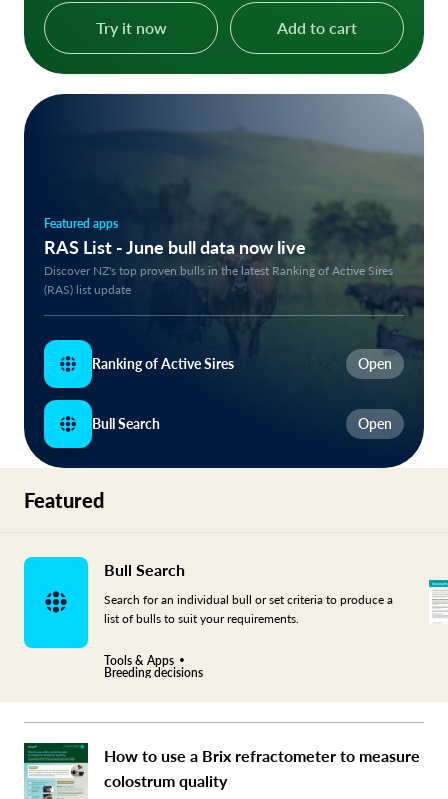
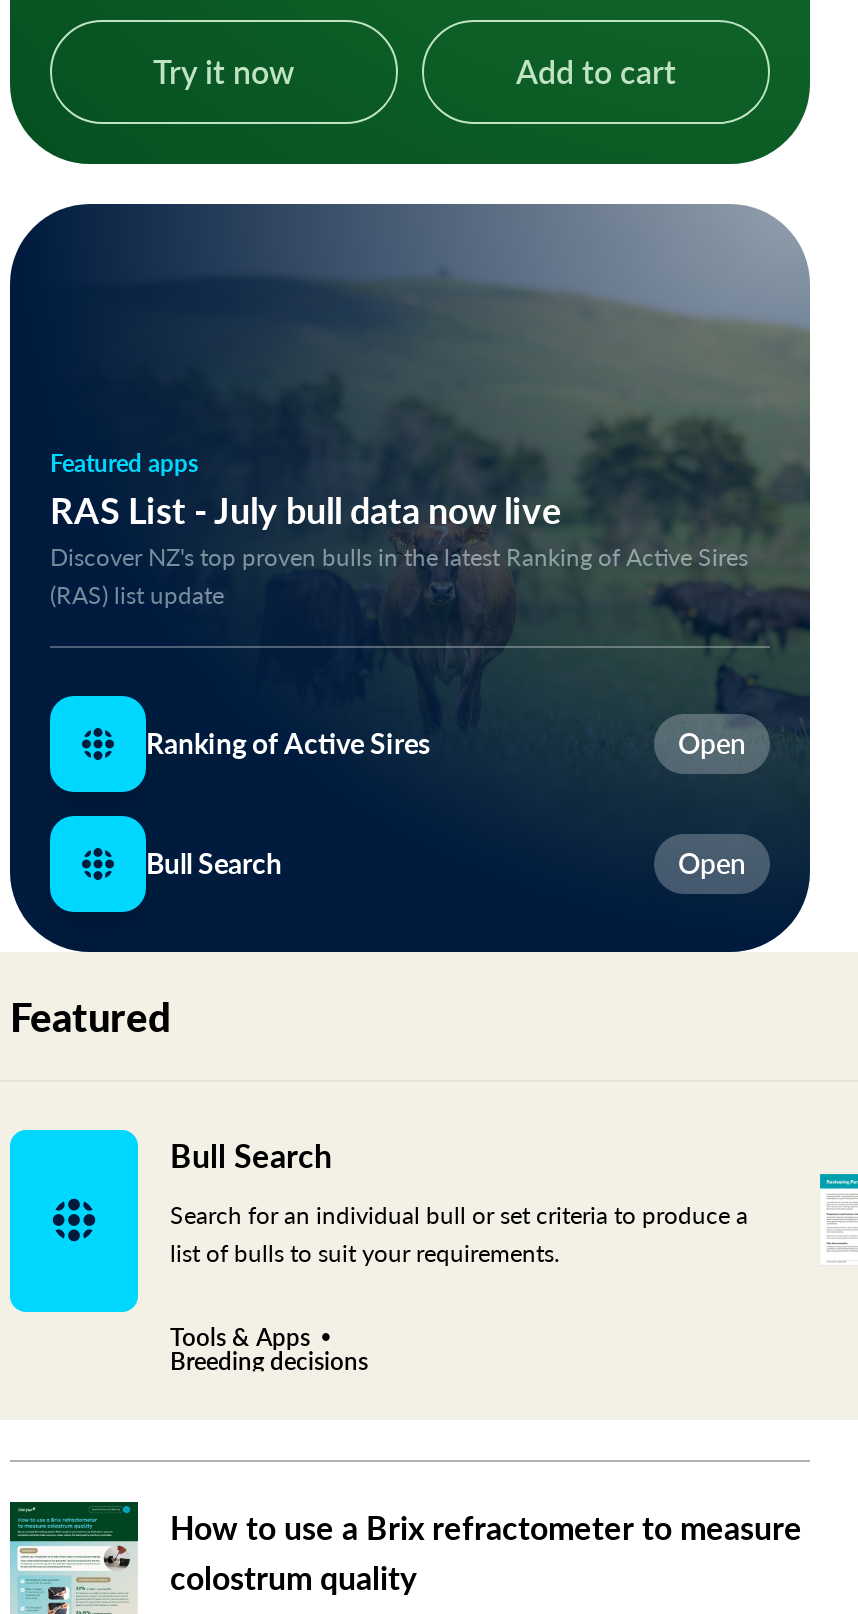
[44,234,306,259] RAS List - June bull data now live -> [50,484,562,534] RAS List - July bull data now live

